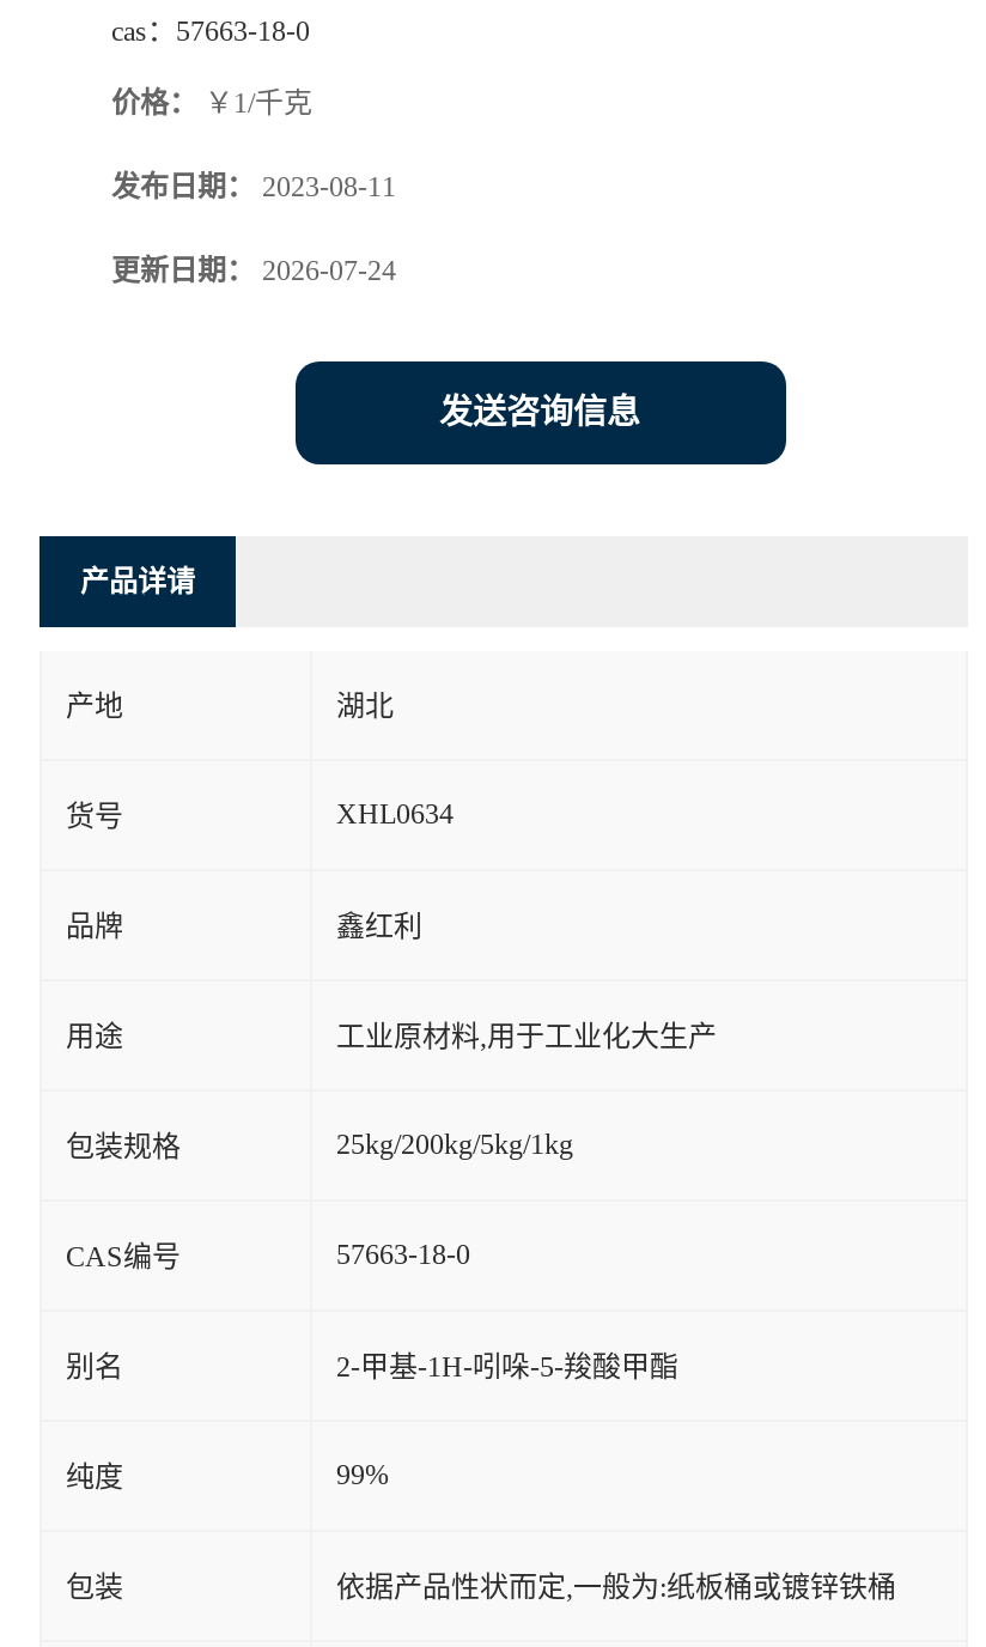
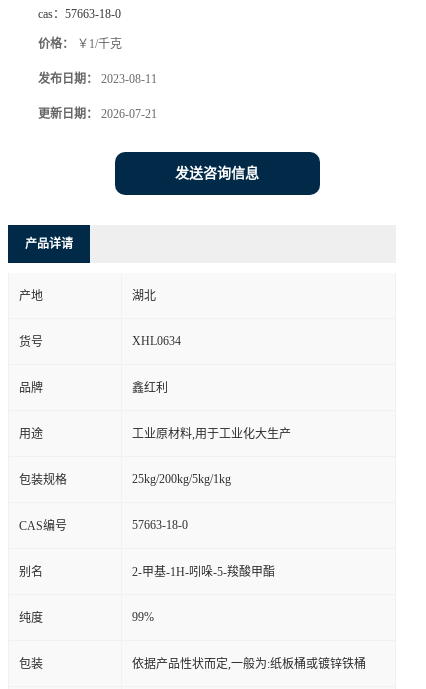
[111,254,396,288] 更新日期：2026-07-24 -> [38,107,157,121] 更新日期：2026-07-21

